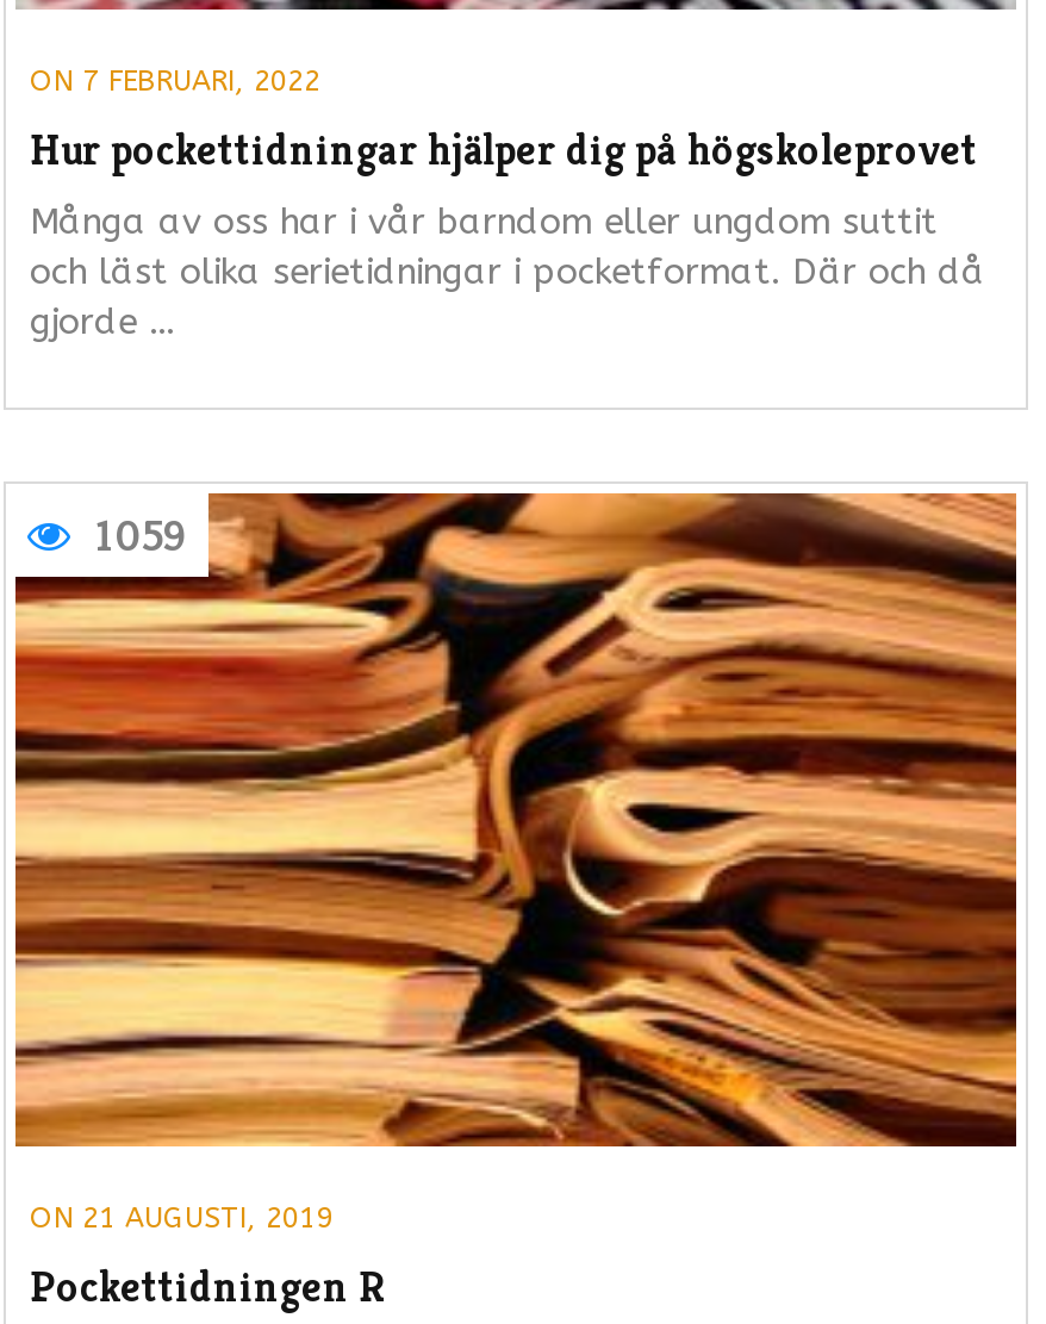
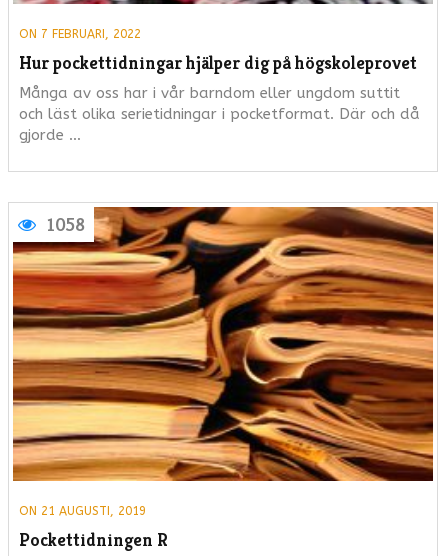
[87,507,187,562] 1059 -> [43,213,85,236] 1058

